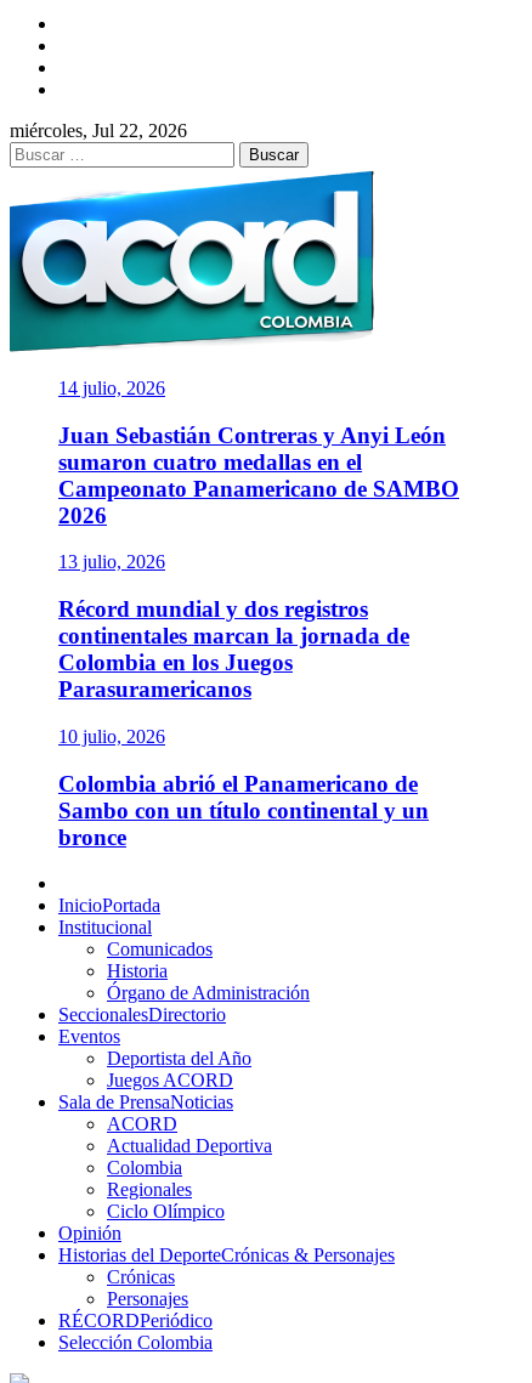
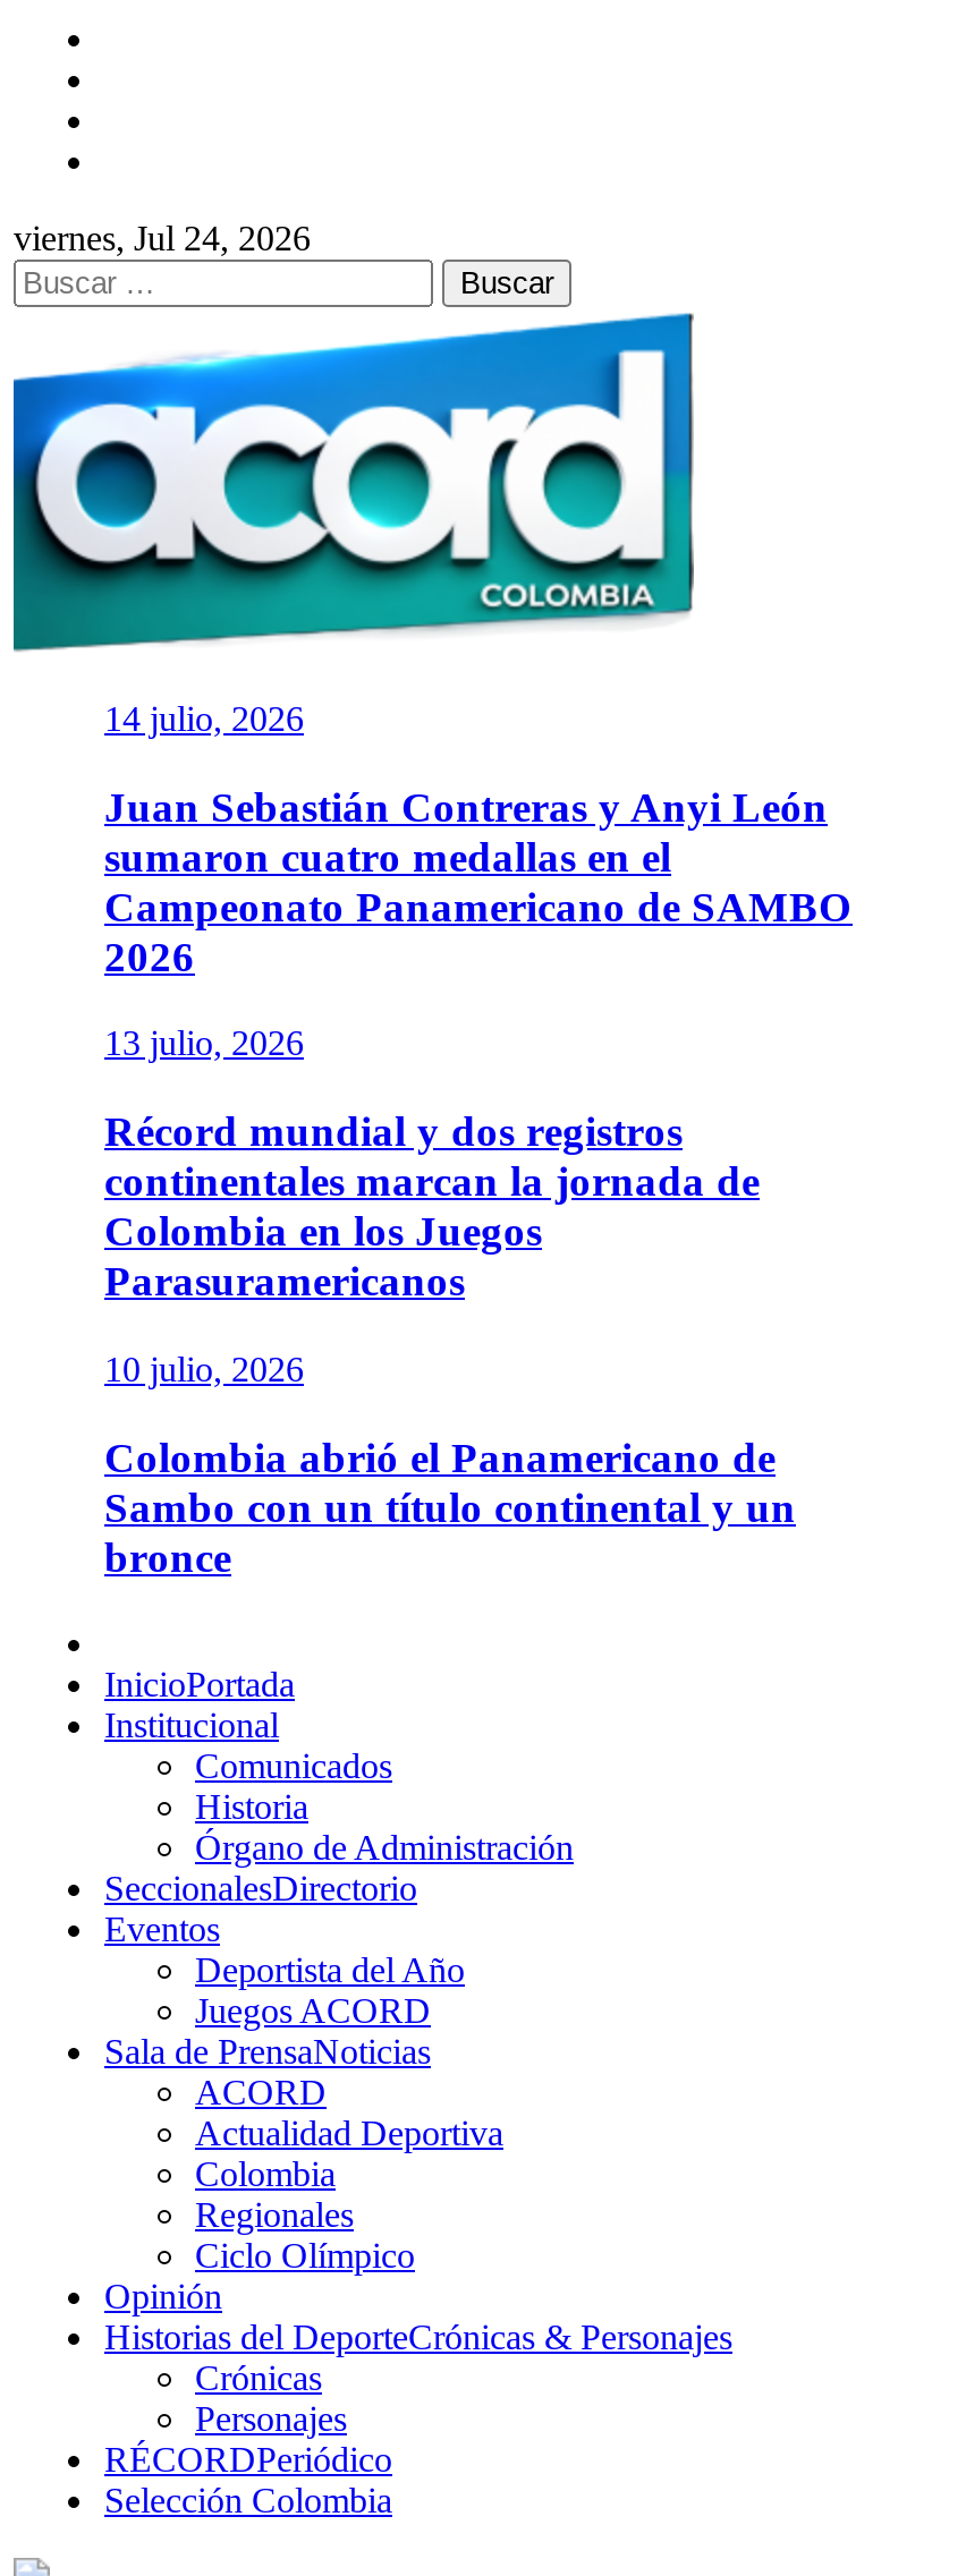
[10,120,187,141] miércoles, Jul 22, 2026 -> [14,219,311,257] viernes, Jul 24, 2026

